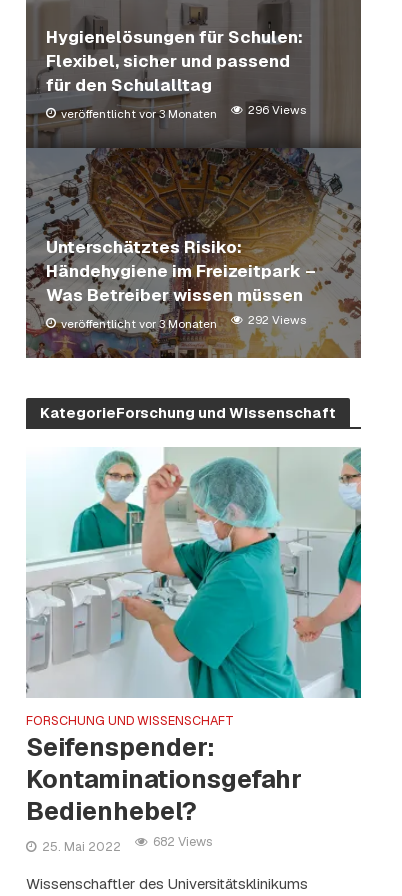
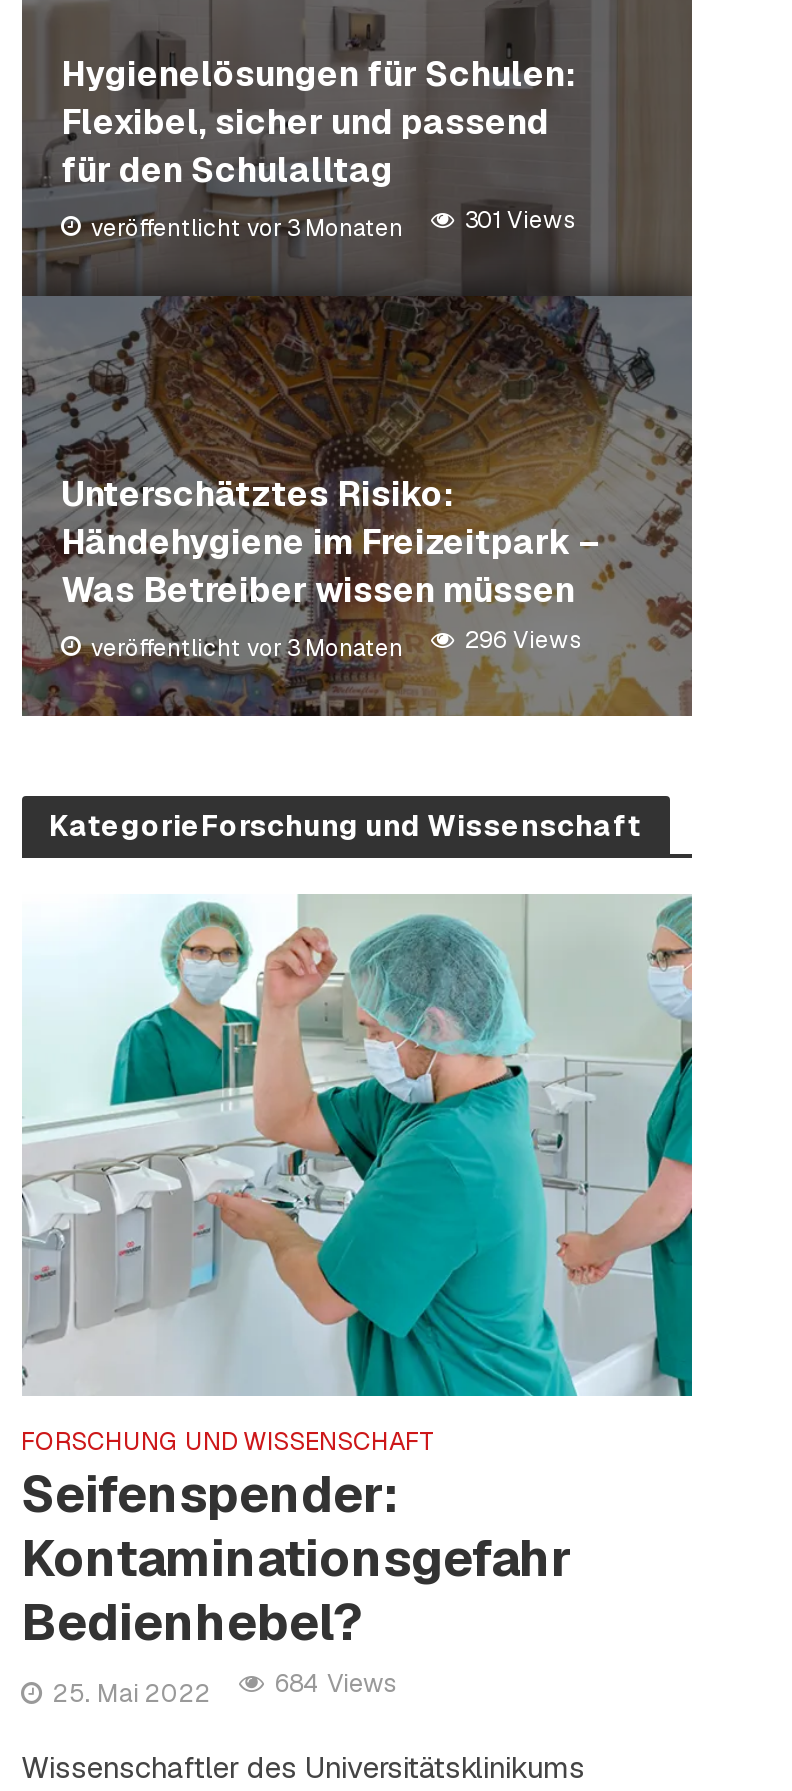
[247,102,305,117] 296 Views -> [465,204,575,234] 301 Views
[247,312,305,327] 292 Views -> [465,624,581,654] 296 Views
[41,833,212,855] 25. Mai 2022 682 Views -> [53,1666,397,1710] 25. Mai 2022 684 Views

